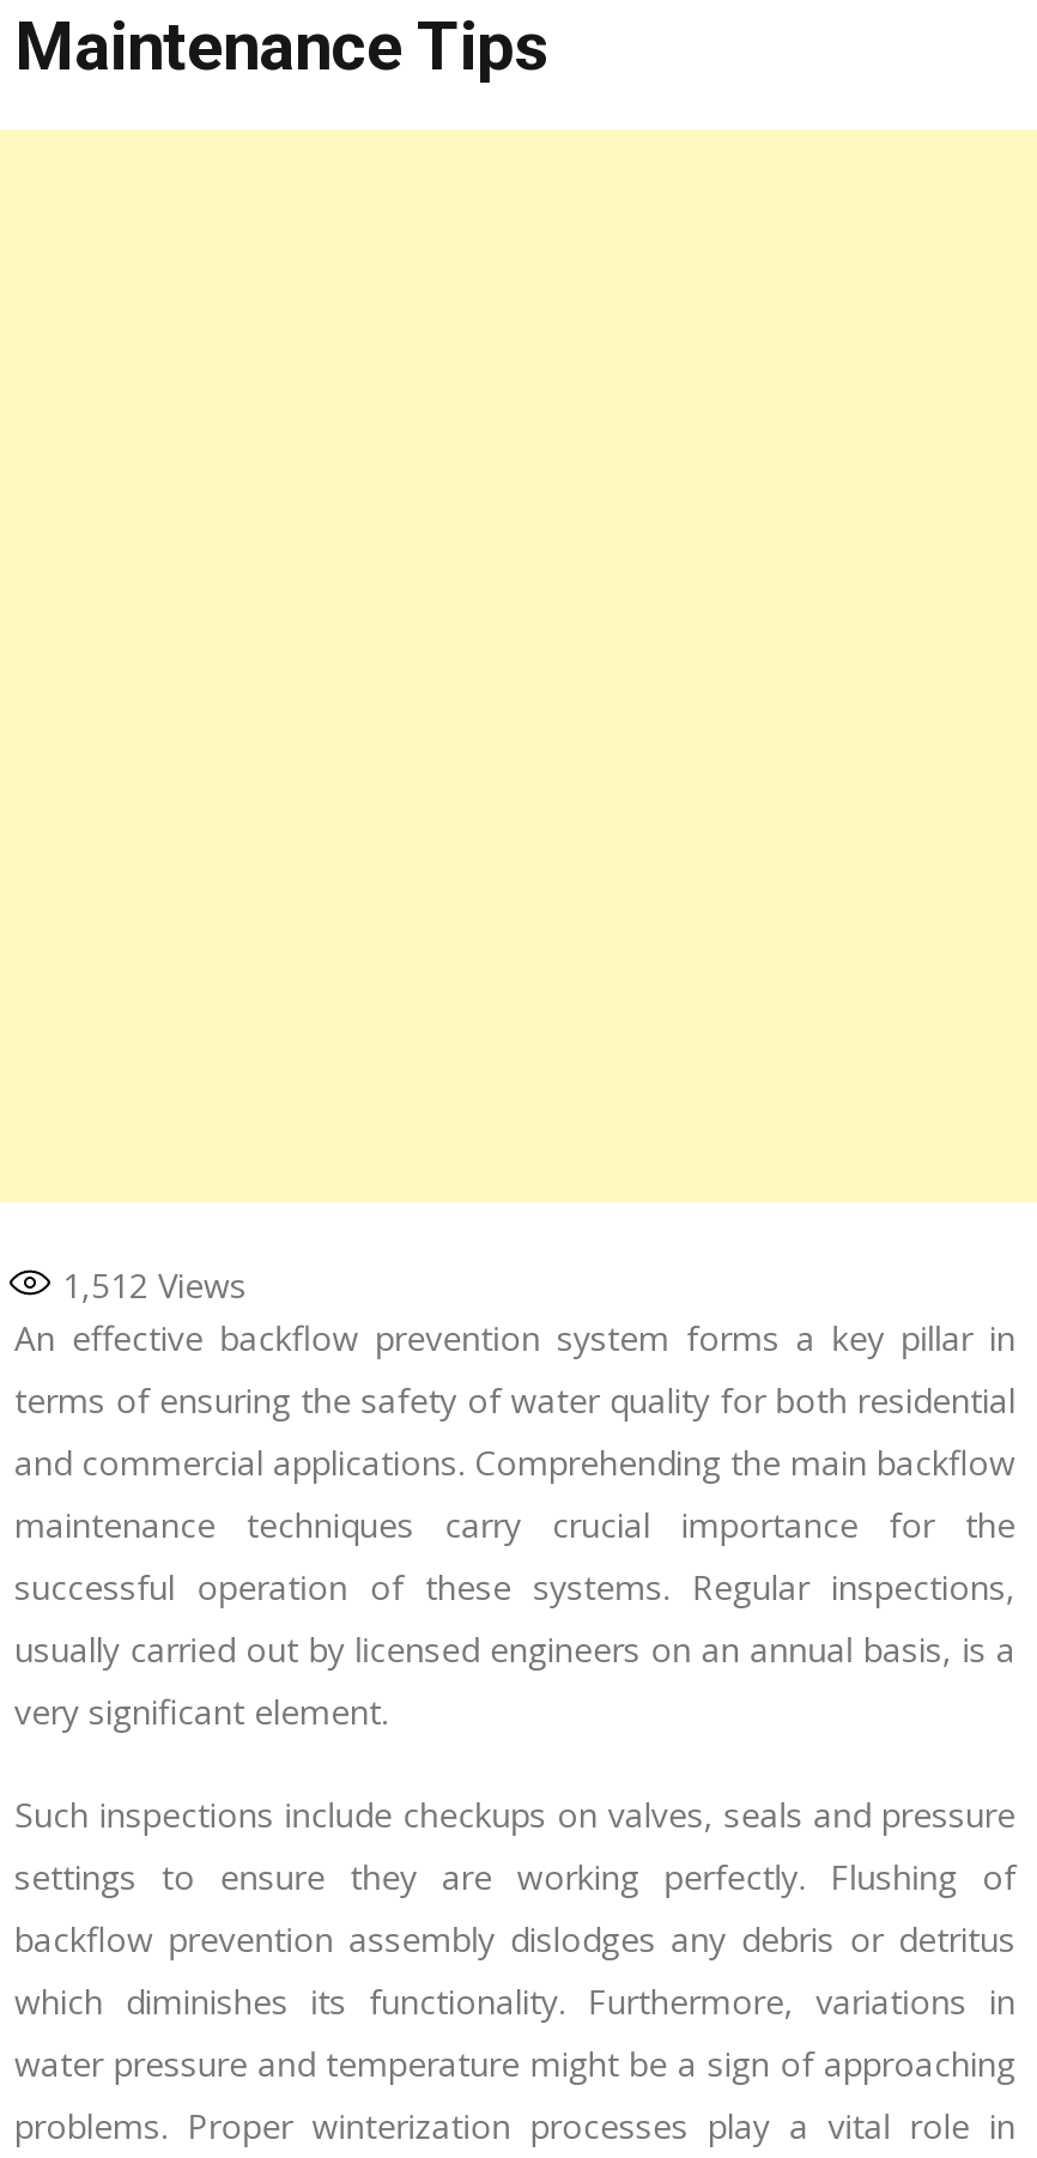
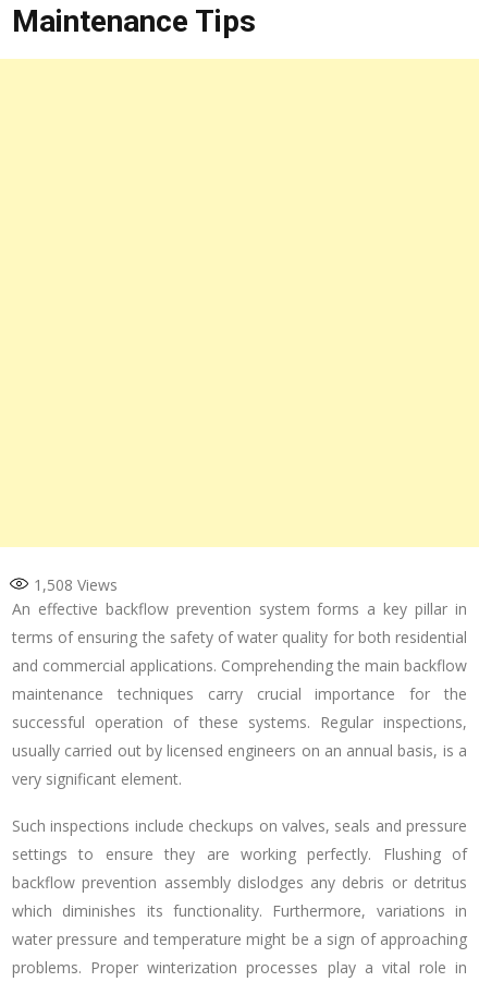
[62,1262,247,1308] 1,512 Views -> [34,574,118,595] 1,508 Views

